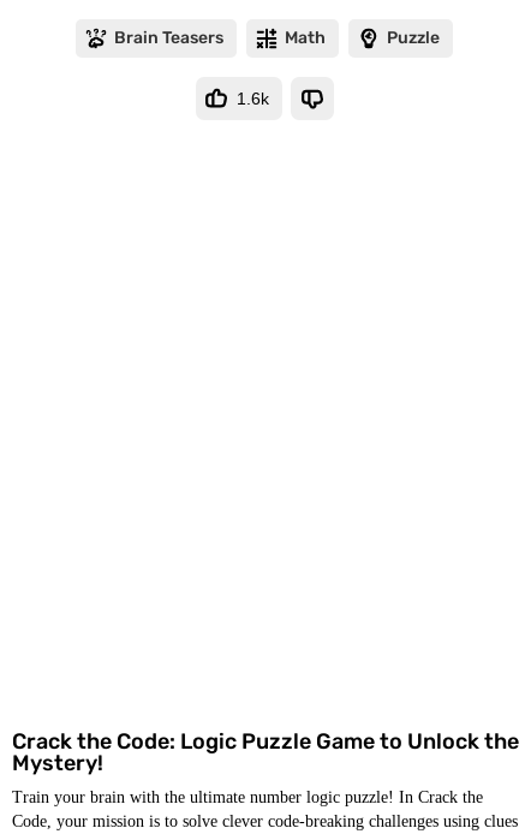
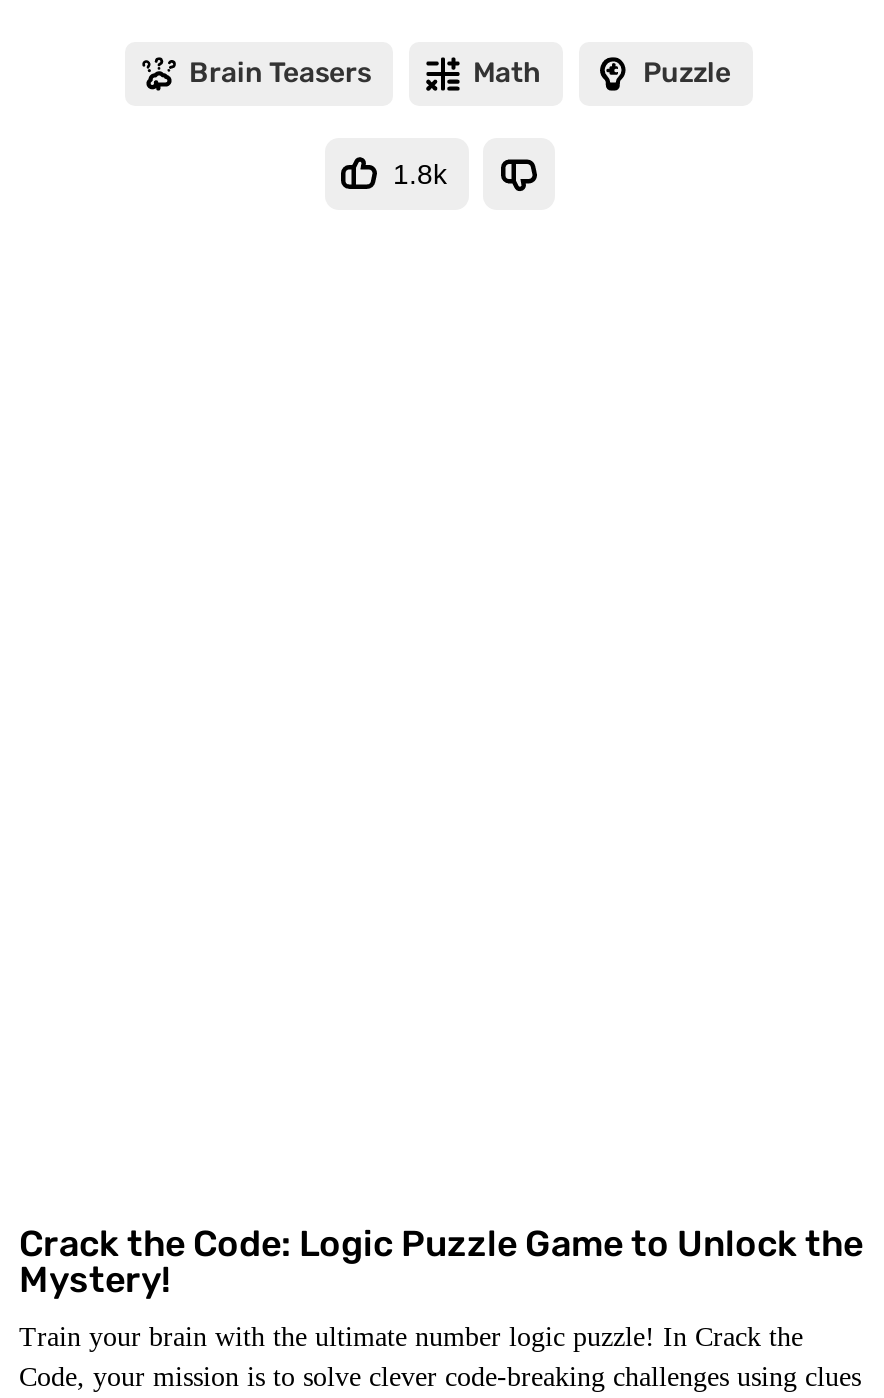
[237,89,269,108] 1.6k -> [393,158,447,190] 1.8k

